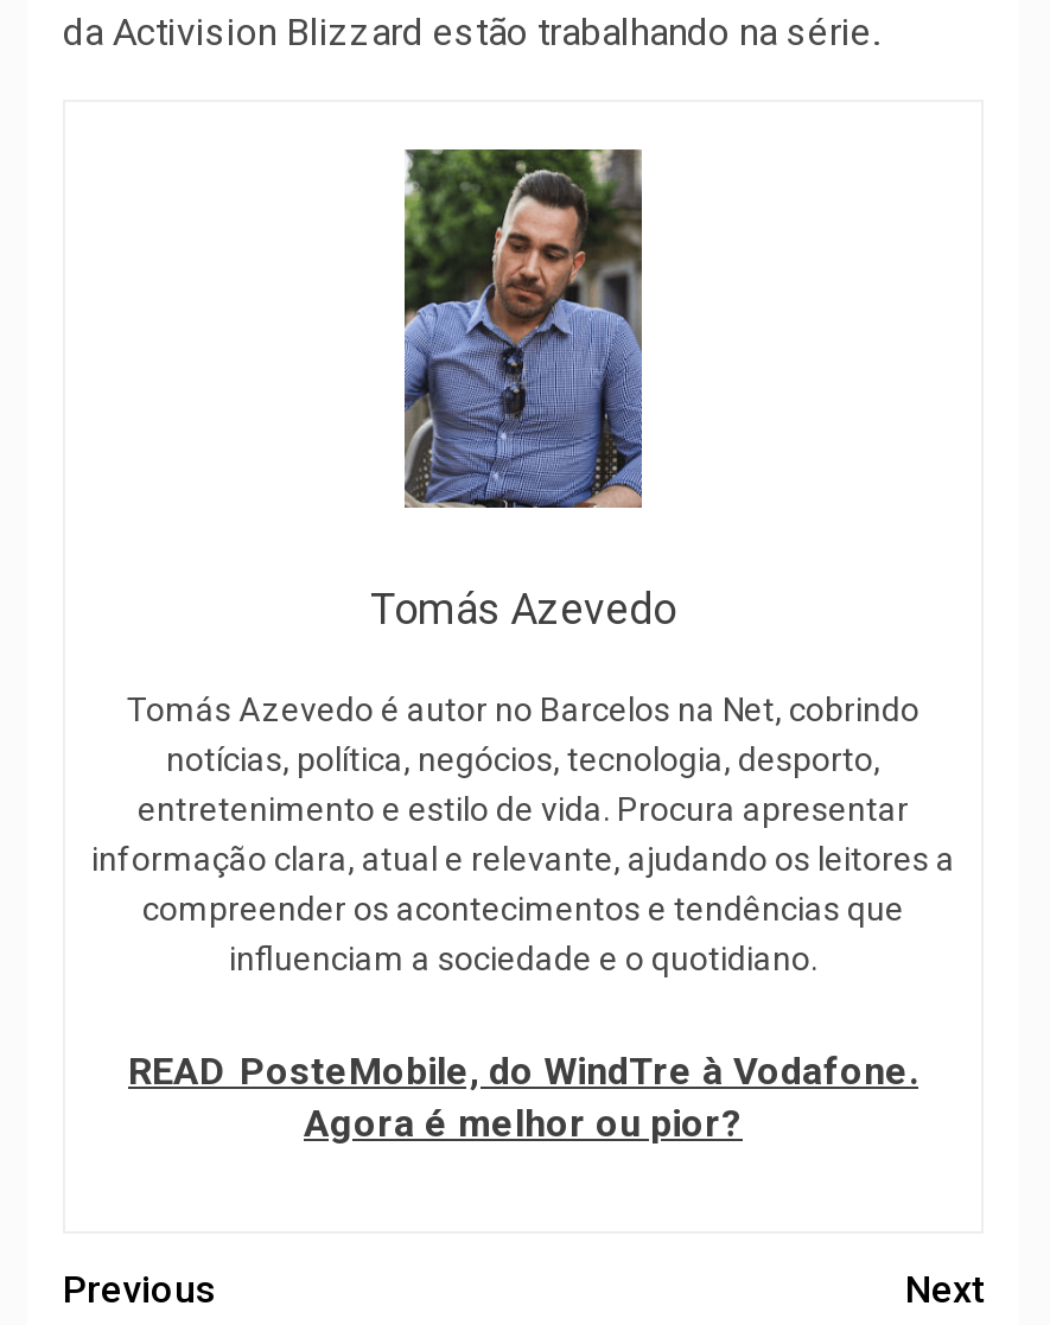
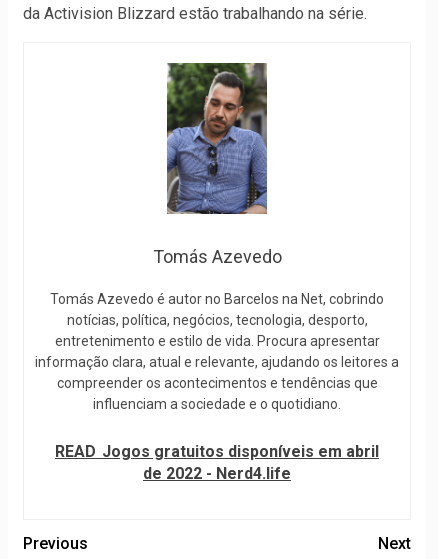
[128,1050,918,1147] READ PosteMobile, do WindTre à Vodafone. | Agora é melhor ou pior? -> [55,442,379,483] READ Jogos gratuitos disponíveis em abril | de 2022 - Nerd4.life

